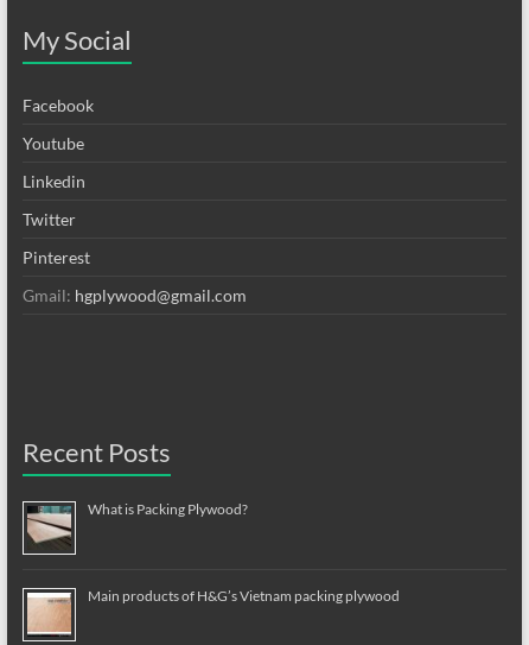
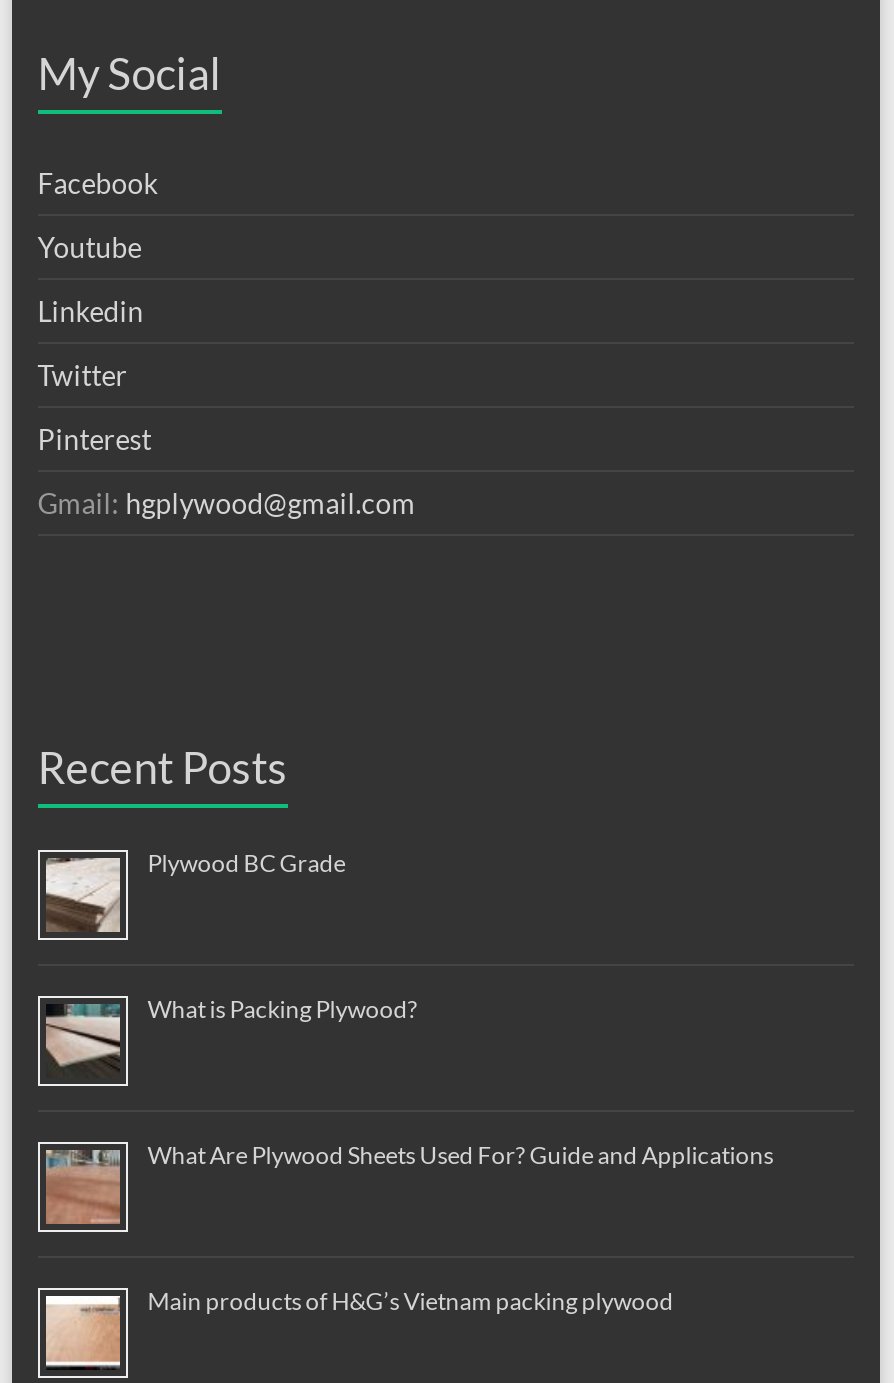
none -> [44,847,346,934] [image] | Plywood BC Grade
none -> [46,1139,774,1226] [image] | What Are Plywood Sheets Used For? Guide and Applications

